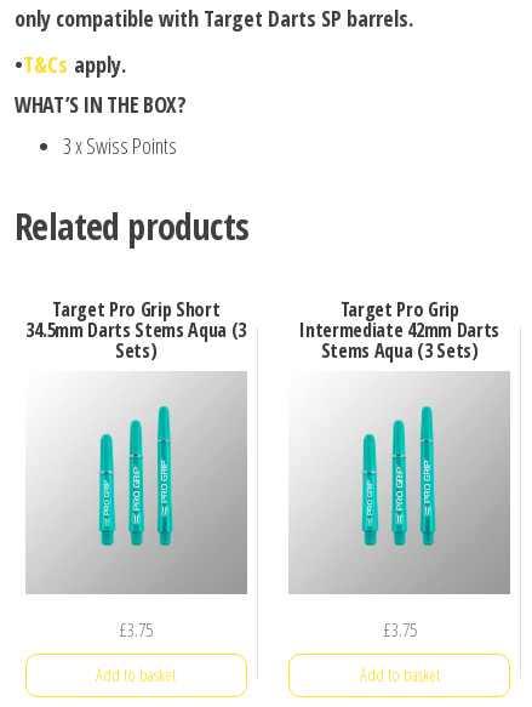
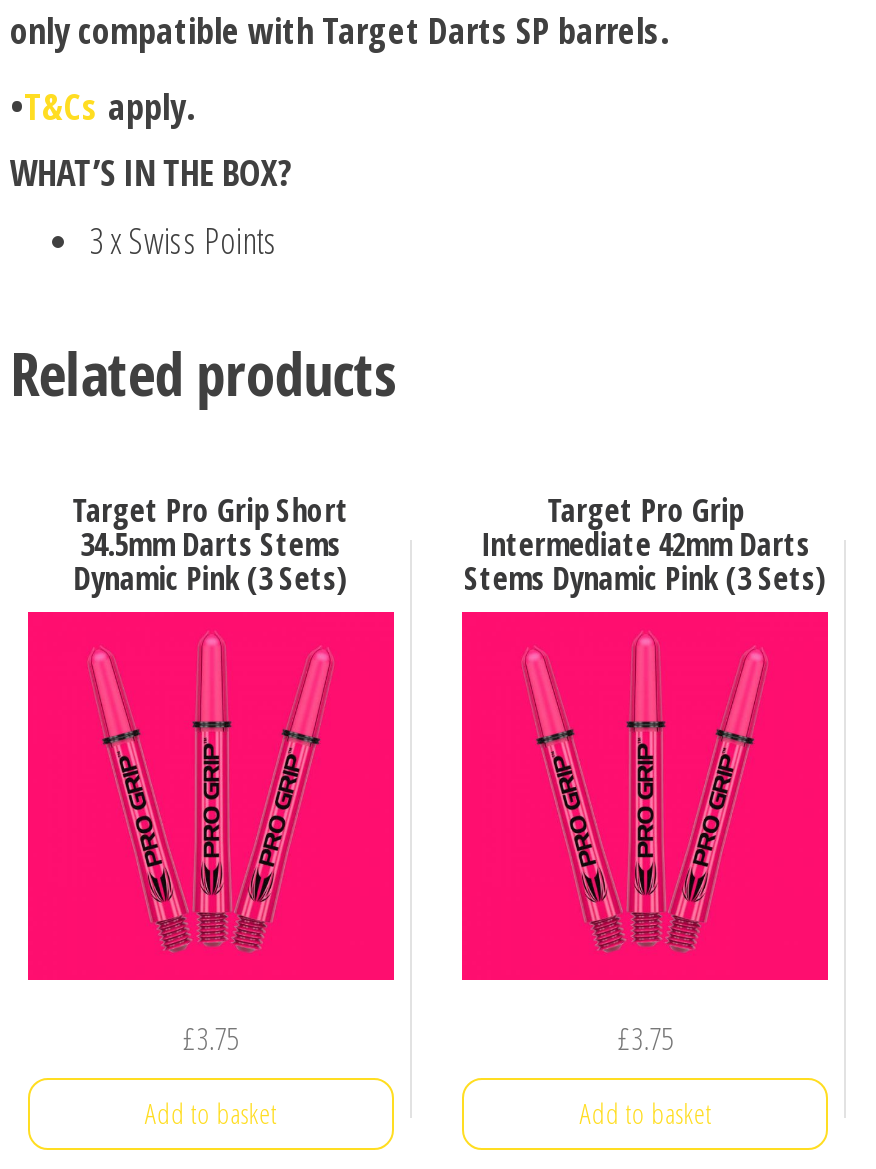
[26,317,246,364] 34.5mm Darts Stems Aqua (3 | Sets) -> [73,522,348,600] 34.5mm Darts Stems | Dynamic Pink (3 Sets)
[321,337,478,364] Stems Aqua (3 Sets) -> [464,556,827,600] Stems Dynamic Pink (3 Sets)
[25,371,248,595] [image] -> [26,610,396,982] [image]
[288,374,511,595] [image] -> [460,616,830,982] [image]

